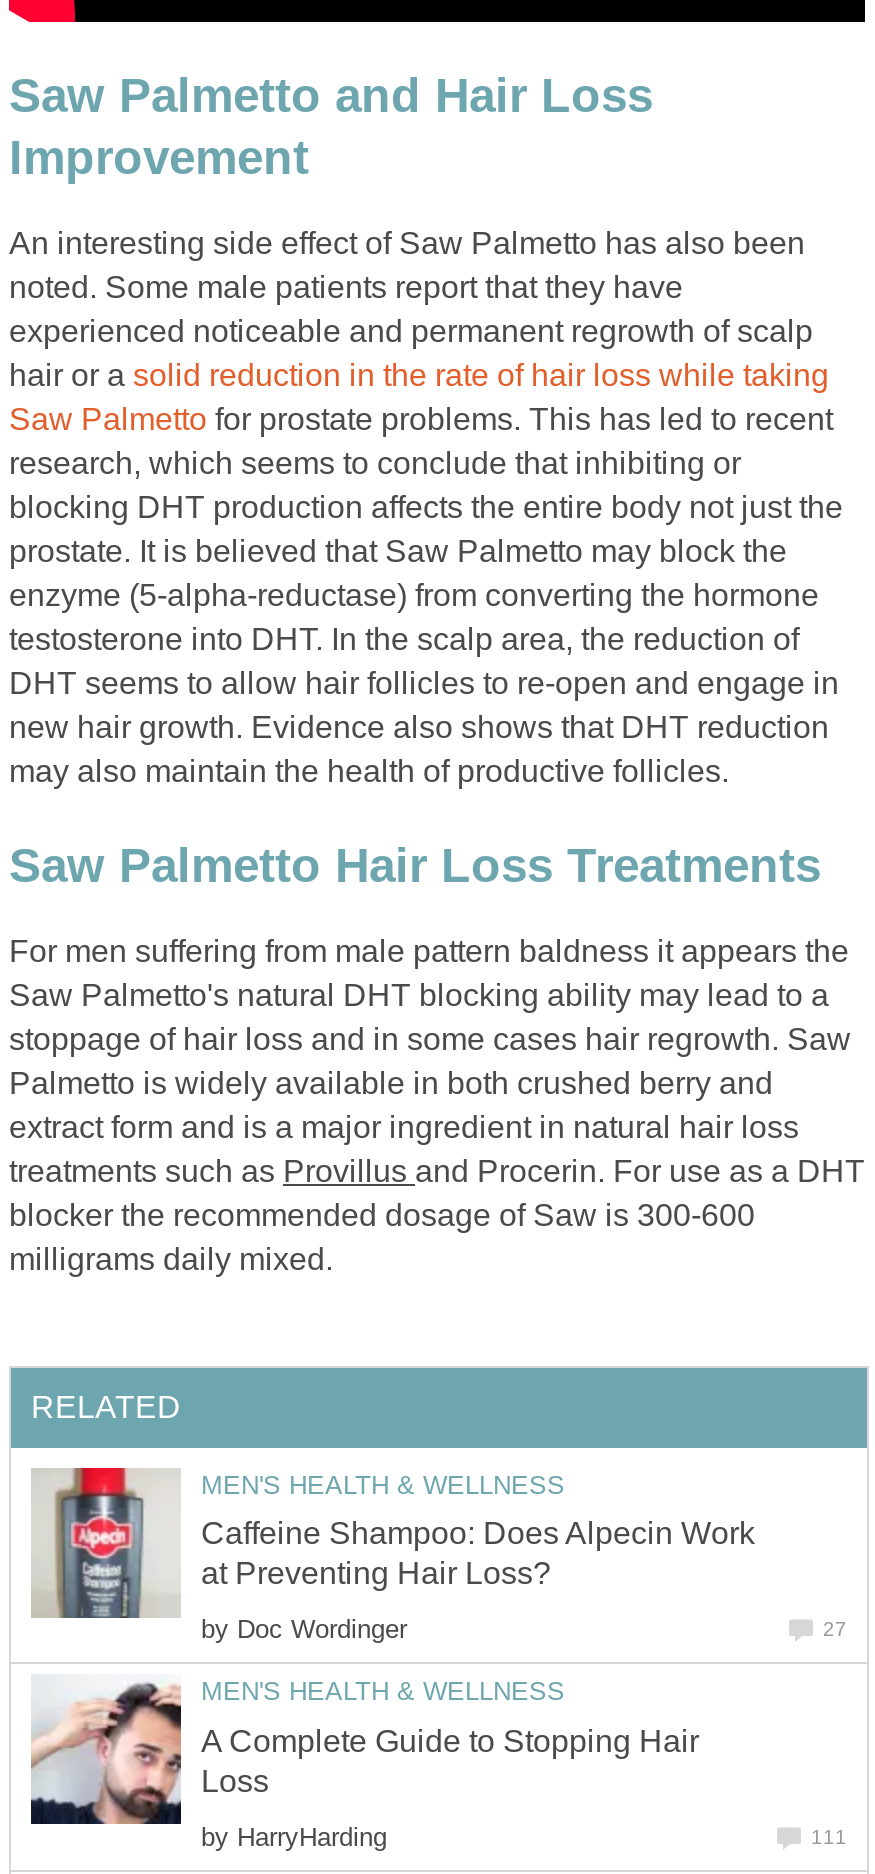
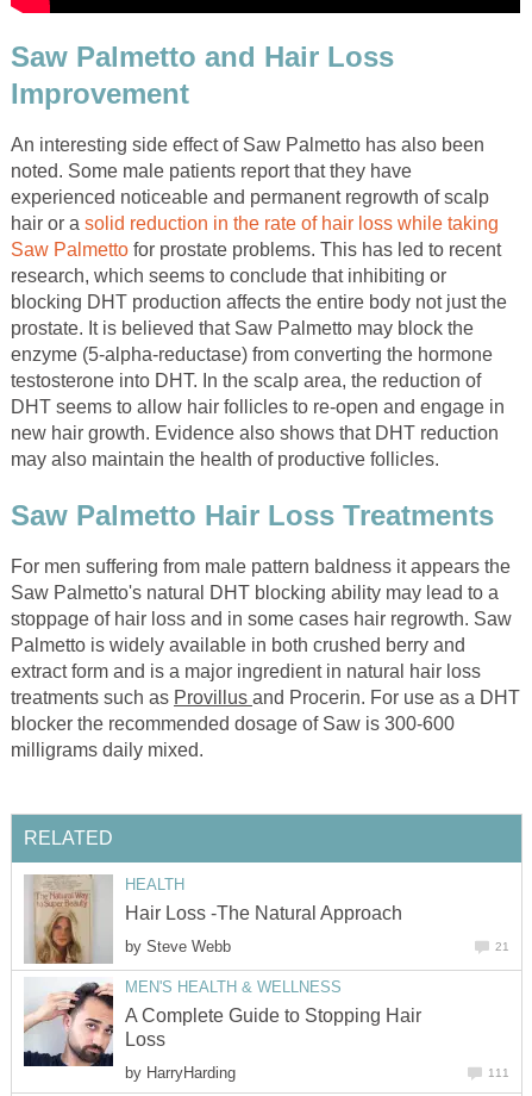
[49,1468,565,1620] [image] | MEN'S HEALTH & WELLNESS -> [33,874,184,964] [image] | HEALTH
[201,1516,755,1590] Caffeine Shampoo: Does Alpecin Work | at Preventing Hair Loss? -> [125,903,402,923] Hair Loss -The Natural Approach
[201,1614,847,1644] by Doc Wordinger | 27 -> [125,938,509,956] by Steve Webb | 21

